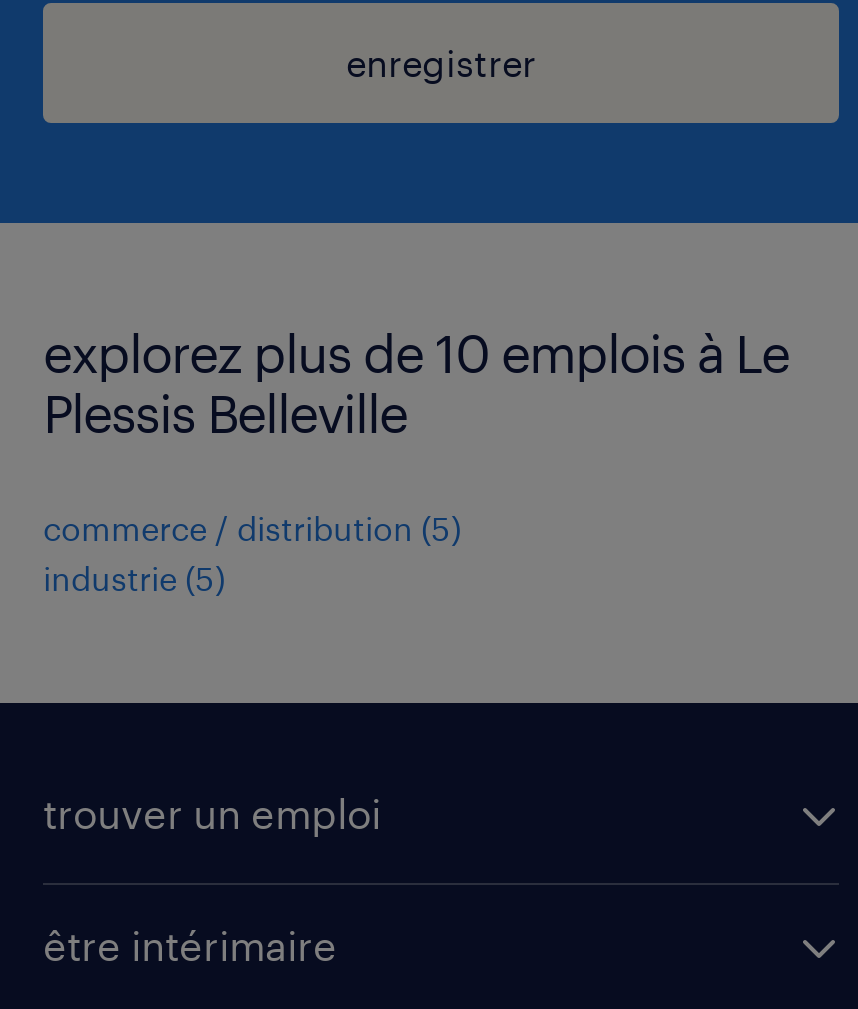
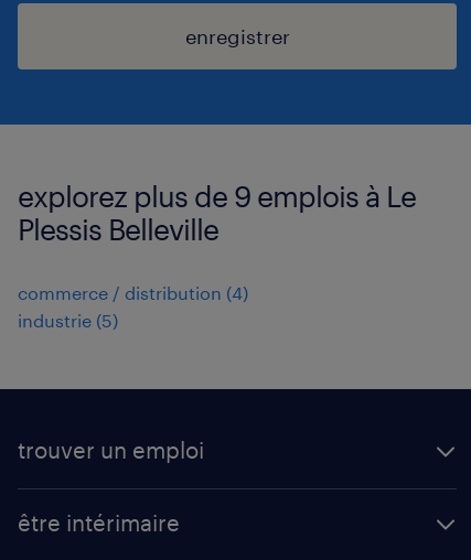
[43,321,789,383] explorez plus de 10 emplois à Le -> [18,179,416,213] explorez plus de 9 emplois à Le
[43,509,461,547] commerce / distribution (5) -> [18,282,248,303] commerce / distribution (4)

